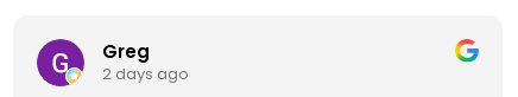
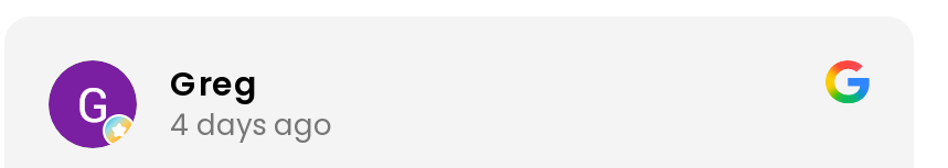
[102,63,189,86] 2 days ago -> [170,105,333,147] 4 days ago

